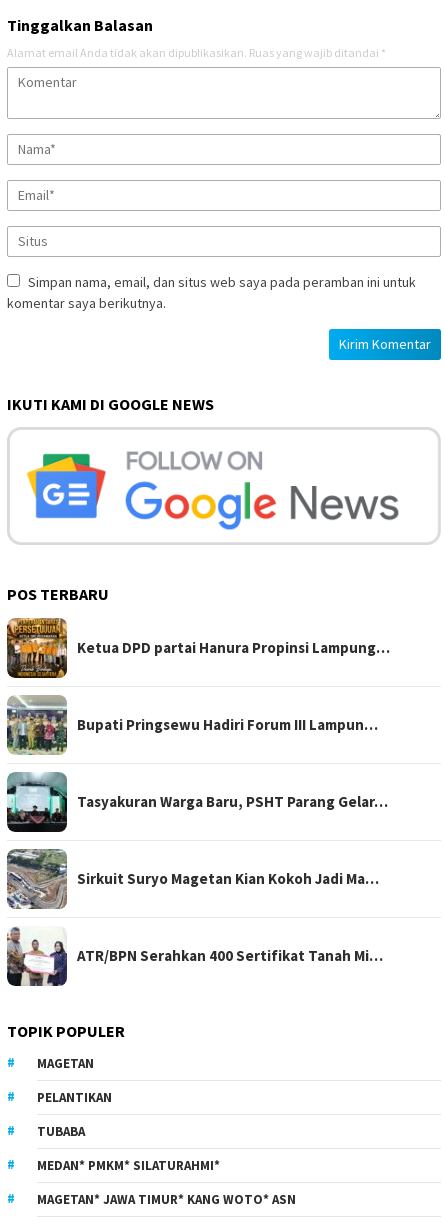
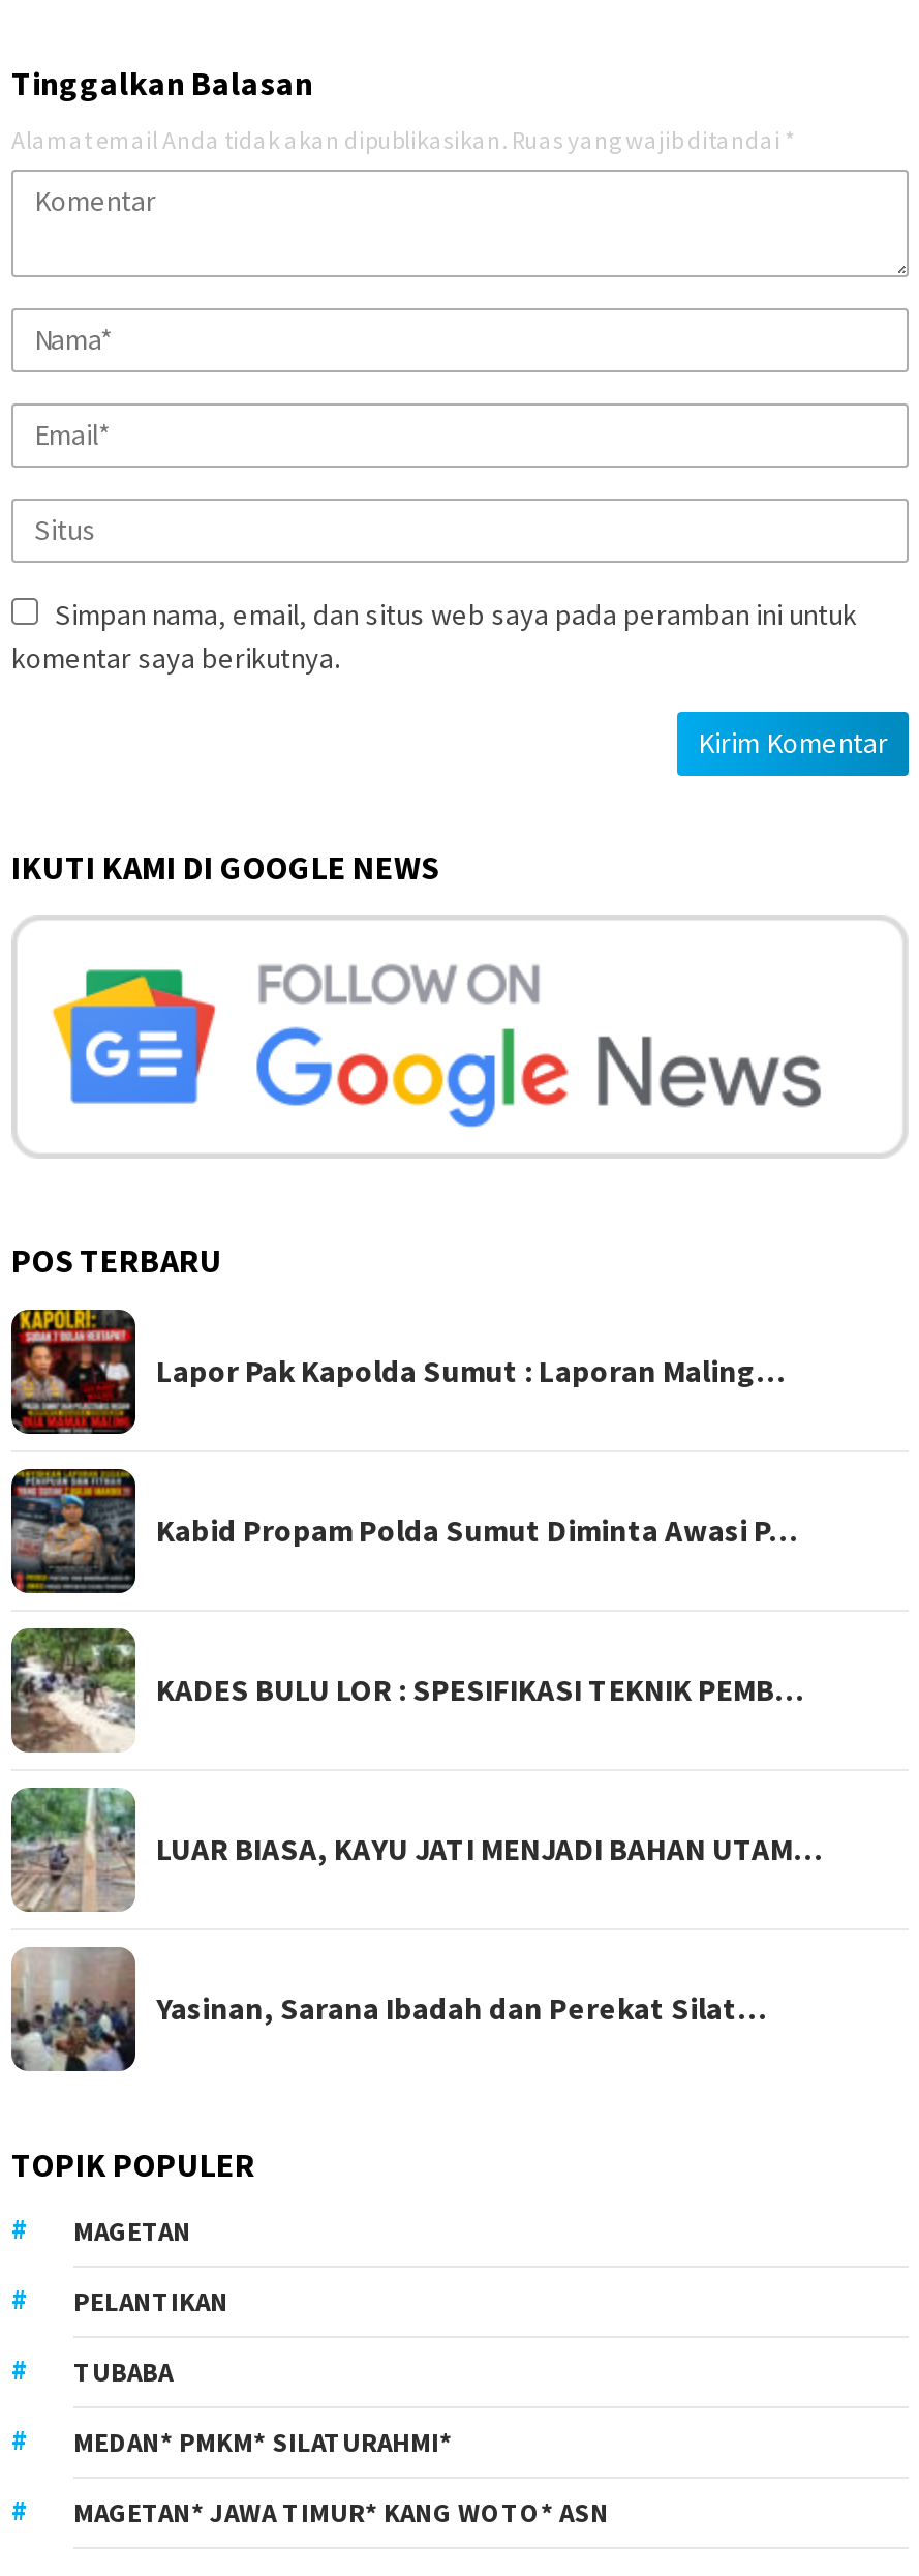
[6,617,390,679] [image] | Ketua DPD partai Hanura Propinsi Lampung… -> [9,1308,785,1436] [image] | Lapor Pak Kapolda Sumut : Laporan Maling…
[6,695,378,756] [image] | Bupati Pringsewu Hadiri Forum III Lampun… -> [9,1467,797,1595] [image] | Kabid Propam Polda Sumut Diminta Awasi P…
[6,771,388,833] [image] | Tasyakuran Warga Baru, PSHT Parang Gelar… -> [9,1626,803,1755] [image] | KADES BULU LOR : SPESIFIKASI TEKNIK PEMB…
[6,849,379,909] [image] | Sirkuit Suryo Magetan Kian Kokoh Jadi Ma… -> [9,1788,822,1914] [image] | LUAR BIASA, KAYU JATI MENJADI BAHAN UTAM…
[7,926,383,987] [image] | ATR/BPN Serahkan 400 Sertifikat Tanah Mi… -> [11,1945,766,2071] [image] | Yasinan, Sarana Ibadah dan Perekat Silat…

